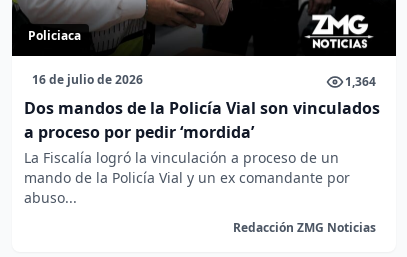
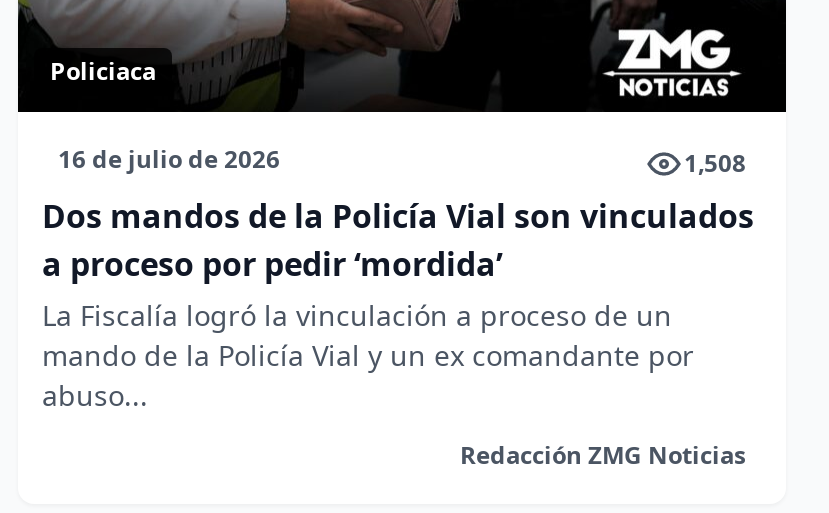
[345,73,376,90] 1,364 -> [684,146,746,180] 1,508

